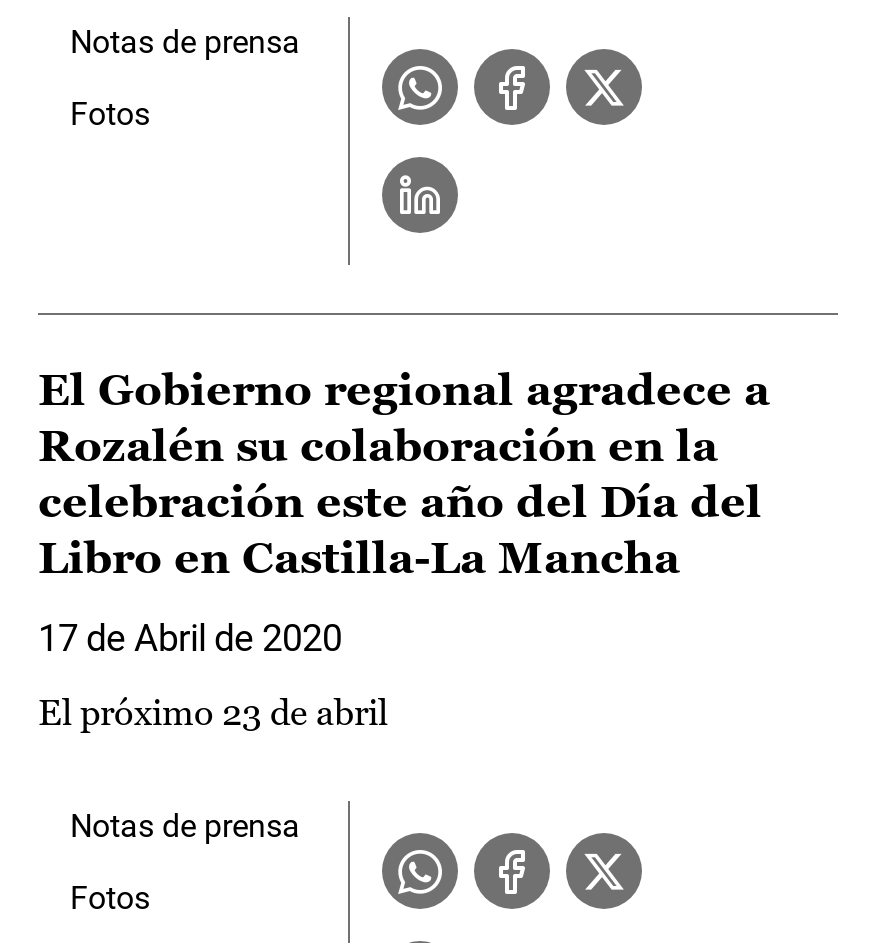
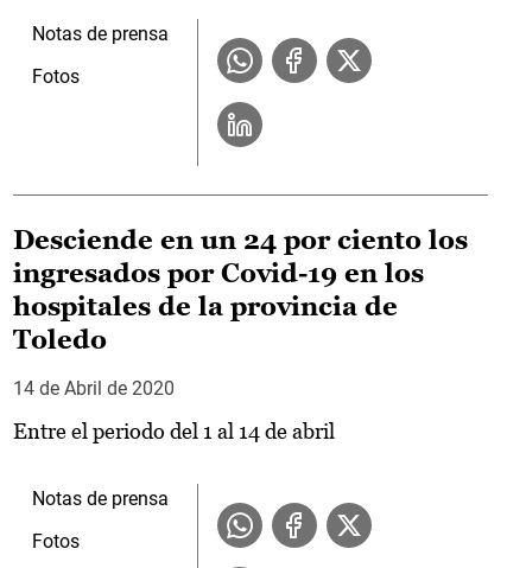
[38,365,770,583] El Gobierno regional agradece a | Rozalén su colaboración en la | celebración este año del Día del | Libro en Castilla-La Mancha -> [13,225,468,355] Desciende en un 24 por ciento los | ingresados por Covid-19 en los | hospitales de la provincia de | Toledo
[38,617,342,659] 17 de Abril de 2020 -> [13,377,175,400] 14 de Abril de 2020
[38,691,388,733] El próximo 23 de abril -> [13,419,335,444] Entre el periodo del 1 al 14 de abril

